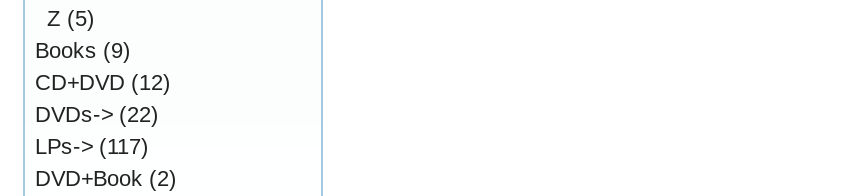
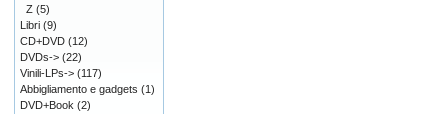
[35,38,131,62] Books (9) -> [20,19,57,31] Libri (9)
[35,134,149,158] LPs-> (117) -> [20,67,155,95] Vinili-LPs-> (117) | Abbigliamento e gadgets (1)

